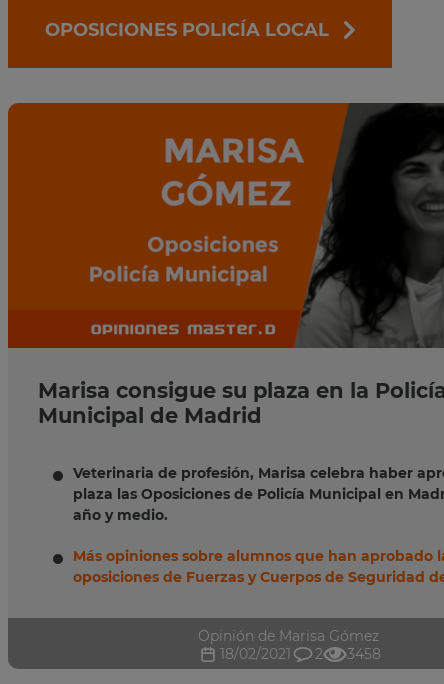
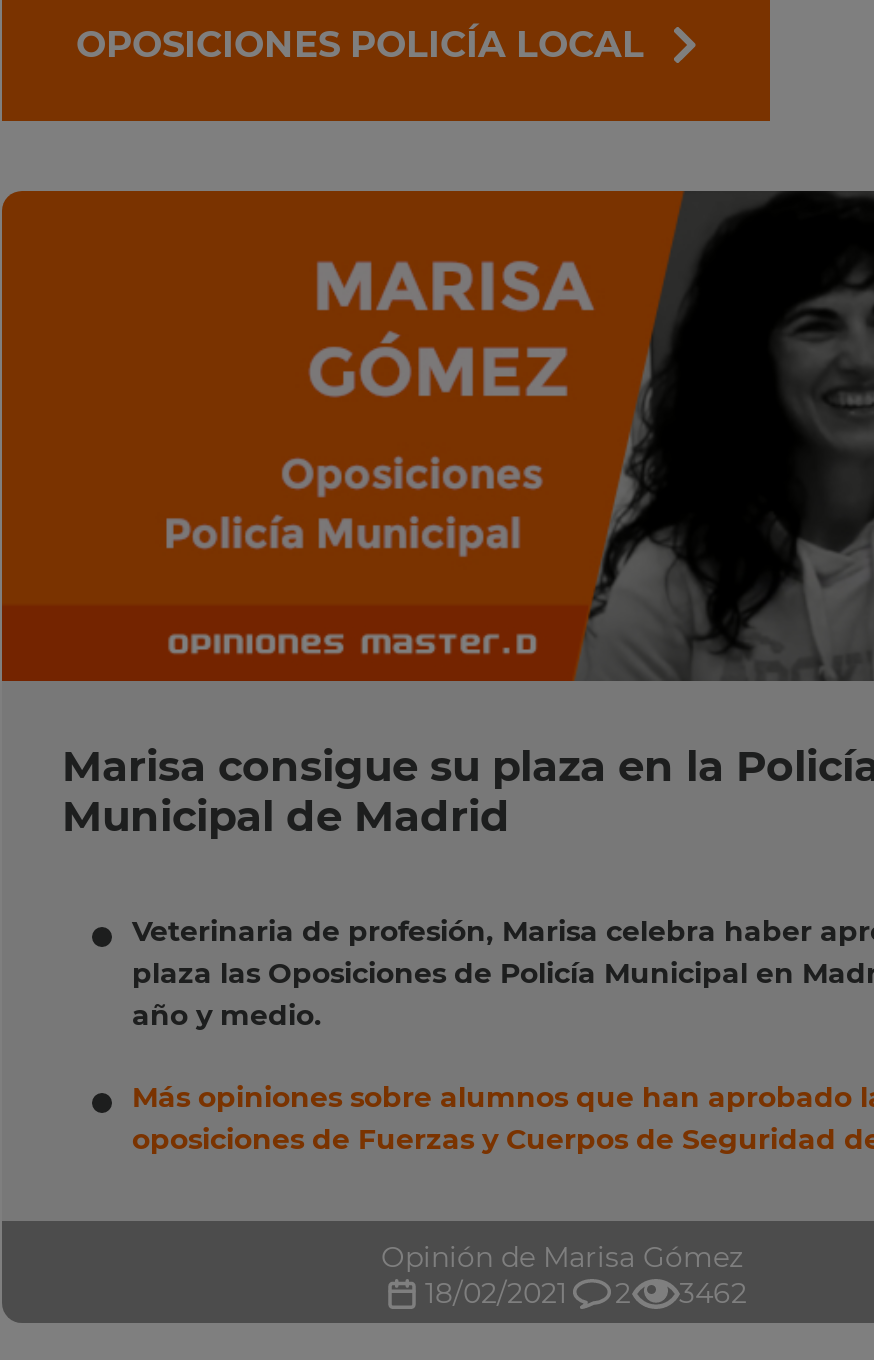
[219,645,380,663] 18/02/2021 2 3458 -> [425,1275,747,1311] 18/02/2021 2 3462

